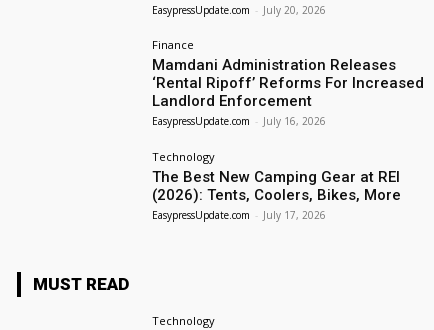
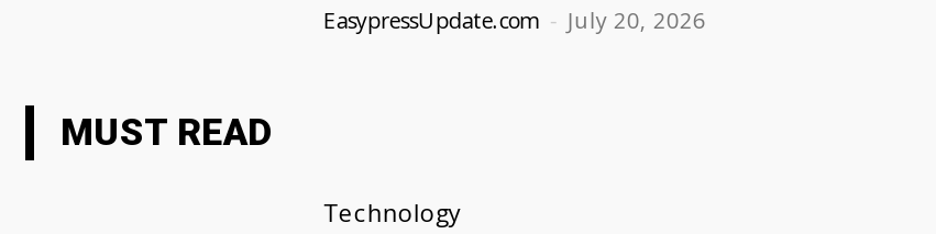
[152,37,424,222] Finance | Mamdani Administration Releases | ‘Rental Ripoff’ Reforms For Increased | Landlord Enforcement | EasypressUpdate.com - July 16, 2026 | Technology | The Best New Camping Gear at REI | (2026): Tents, Coolers, Bikes, More | EasypressUpdate.com - July 17, 2026 -> none

